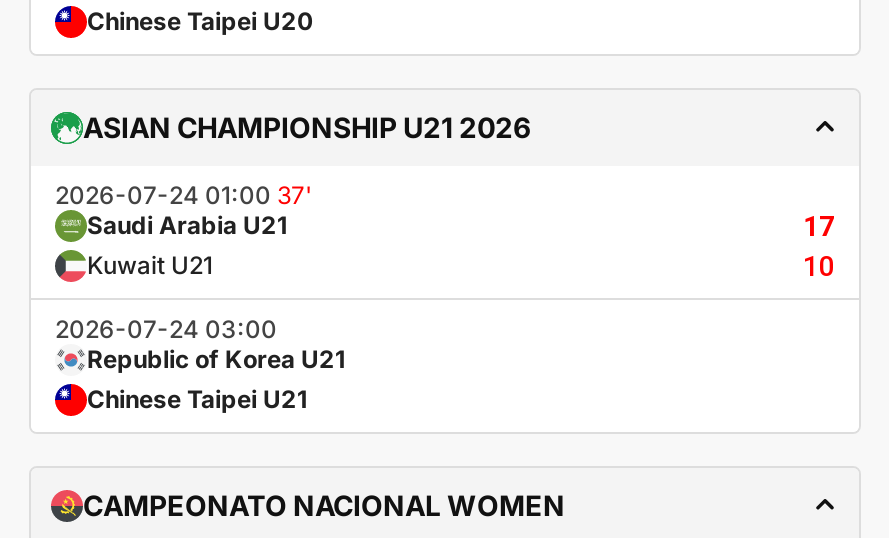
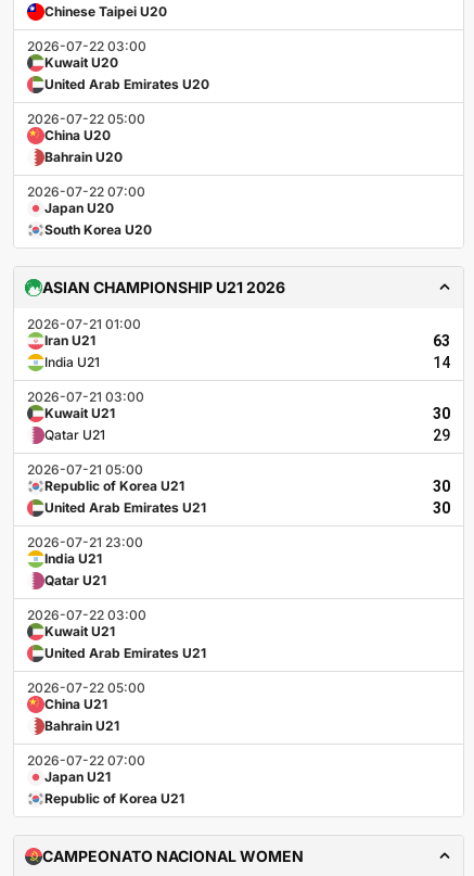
none -> [27,38,209,238] 2026-07-22 03:00 | Kuwait U20 | United Arab Emirates U20 | 2026-07-22 05:00 | China U20 | Bahrain U20 | 2026-07-22 07:00 | Japan U20 | South Korea U20
[55,180,835,242] 2026-07-24 01:00 37' | Saudi Arabia U21 | 17 -> [27,316,450,405] 2026-07-21 01:00 | Iran U21 | 63 | India U21 | 14 | 2026-07-21 03:00
[803,250,835,282] 10 -> [44,405,450,444] 30 | Qatar U21 | 29
[55,314,277,344] 2026-07-24 03:00 -> [27,461,143,478] 2026-07-21 05:00
[87,384,307,414] Chinese Taipei U21 -> [27,478,450,807] 30 | United Arab Emirates U21 | 30 | 2026-07-21 23:00 | India U21 | Qatar U21 | 2026-07-22 03:00 | Kuwait U21 | United Arab Emirates U21 | 2026-07-22 05:00 | China U21 | Bahrain U21 | 2026-07-22 07:00 | Japan U21 | Republic of Korea U21

